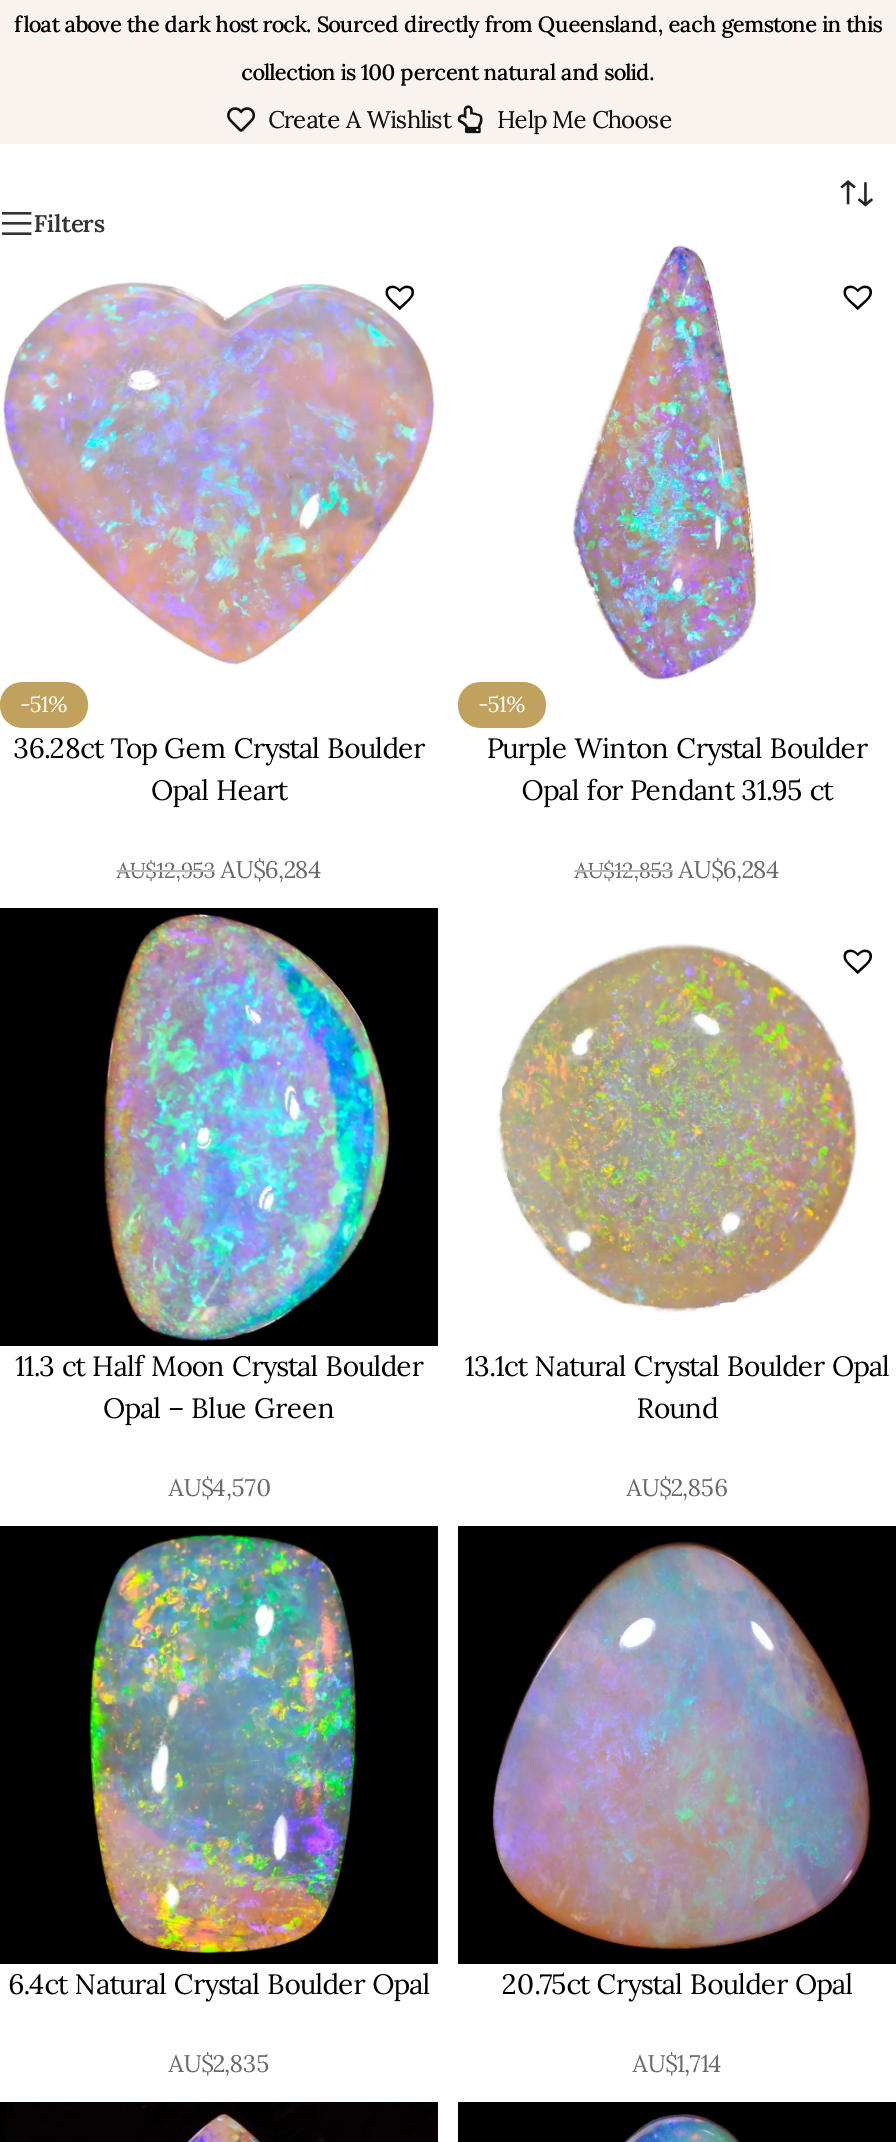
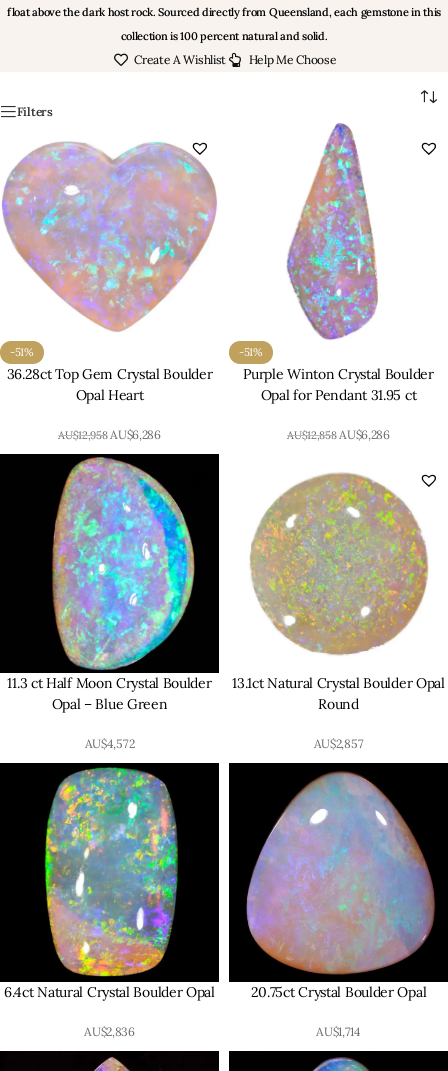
[116,854,322,884] AU$12,953 AU$6,284 -> [58,427,161,442] AU$12,958 AU$6,286
[574,854,780,884] AU$12,853 AU$6,284 -> [287,427,390,442] AU$12,858 AU$6,286
[168,1472,270,1502] AU$4,570 -> [85,736,134,751] AU$4,572
[626,1472,728,1502] AU$2,856 -> [314,736,363,751] AU$2,857
[168,2048,270,2078] AU$2,835 -> [84,1024,135,1039] AU$2,836

